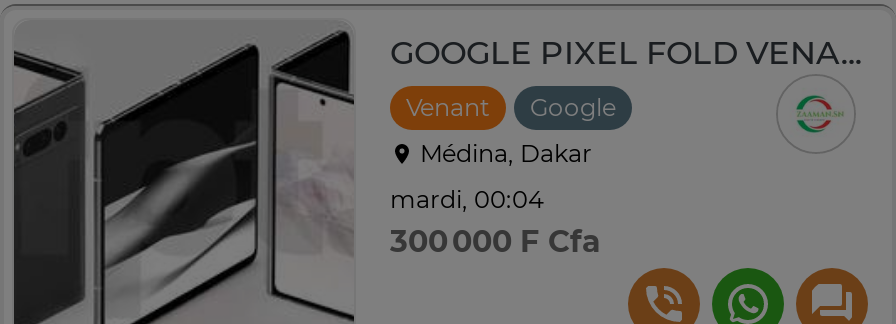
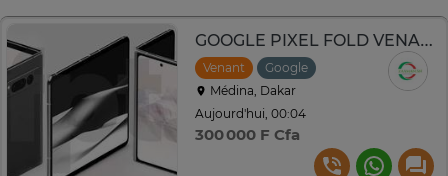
[390,184,544,214] mardi, 00:04 -> [195,106,306,121] Aujourd'hui, 00:04

